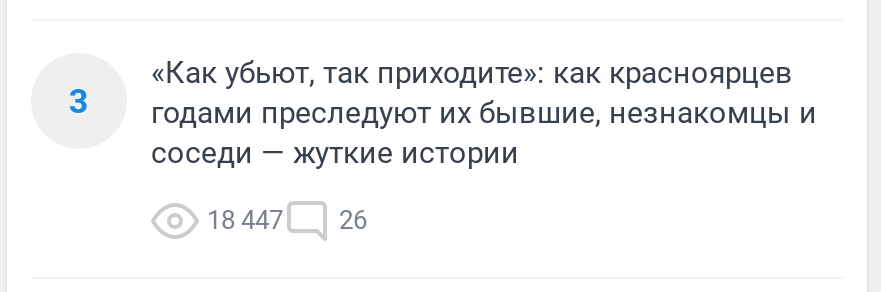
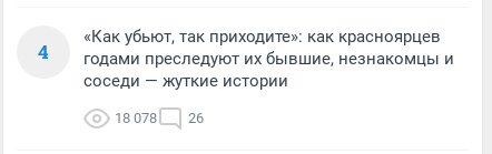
[69,76,817,130] 3 годами преследуют их бывшие, незнакомцы и -> [37,38,454,68] 4 годами преследуют их бывшие, незнакомцы и
[207,204,367,234] 18 447 26 -> [115,109,204,126] 18 078 26

